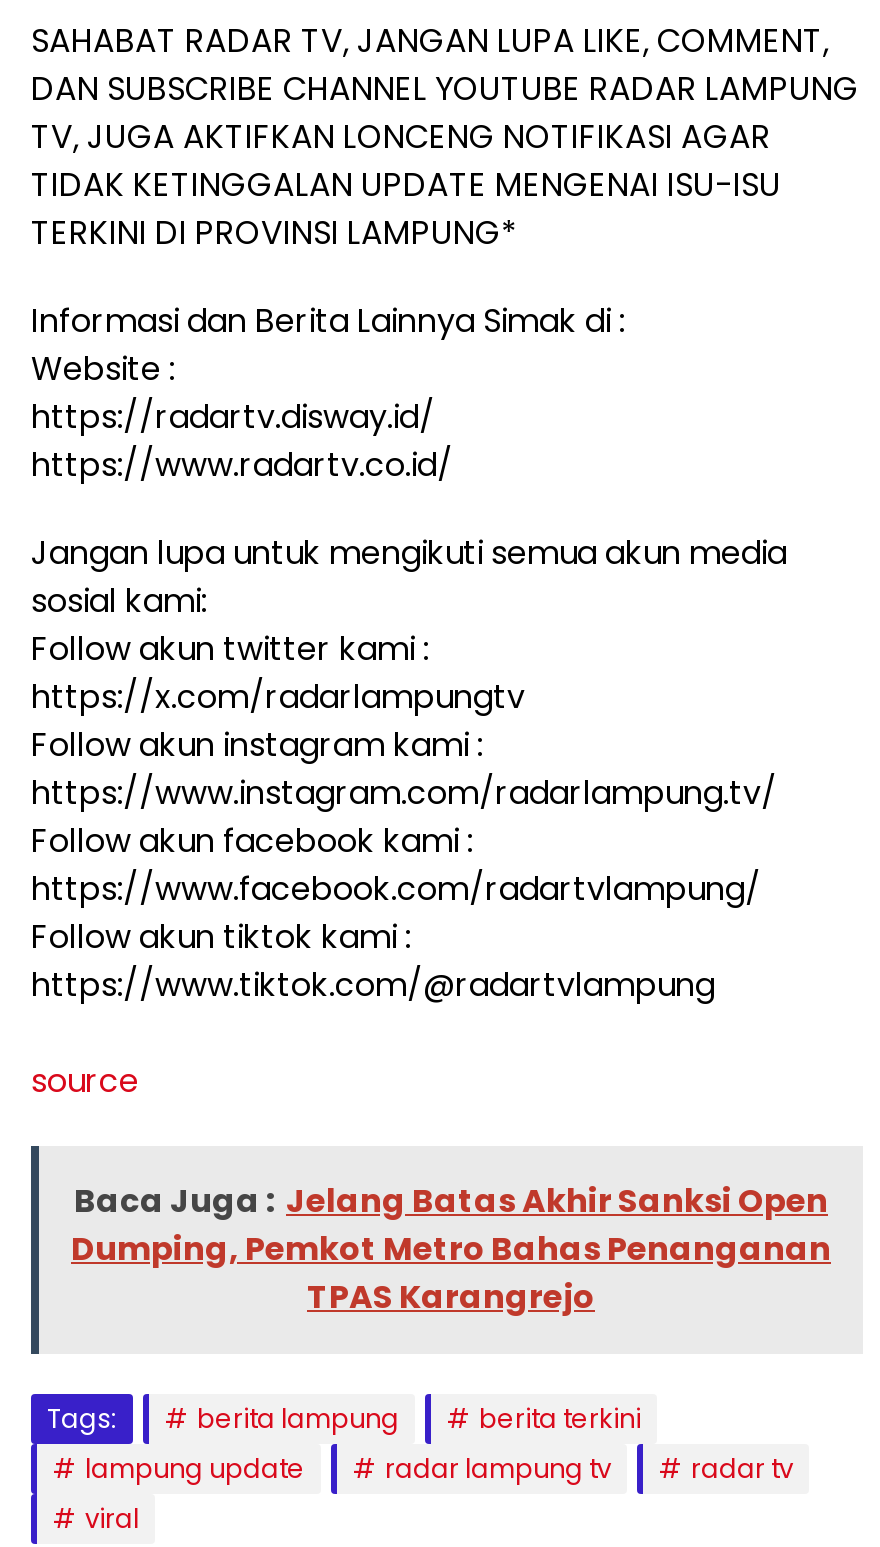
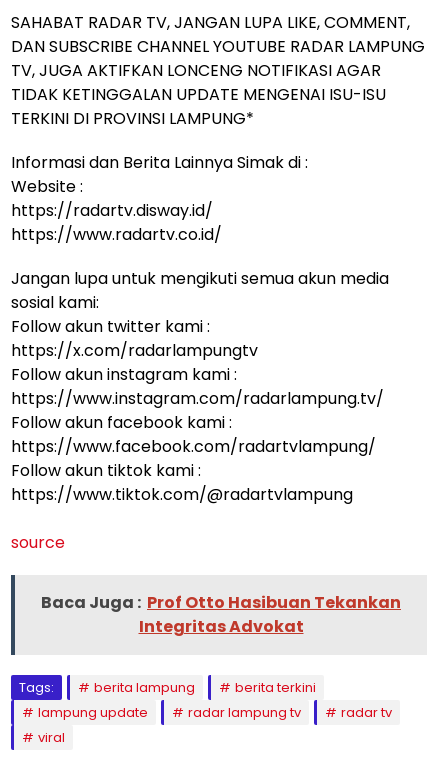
[71,1178,831,1320] Baca Juga : Jelang Batas Akhir Sanksi Open | Dumping, Pemkot Metro Bahas Penanganan | TPAS Karangrejo -> [41,591,401,638] Baca Juga : Prof Otto Hasibuan Tekankan | Integritas Advokat

